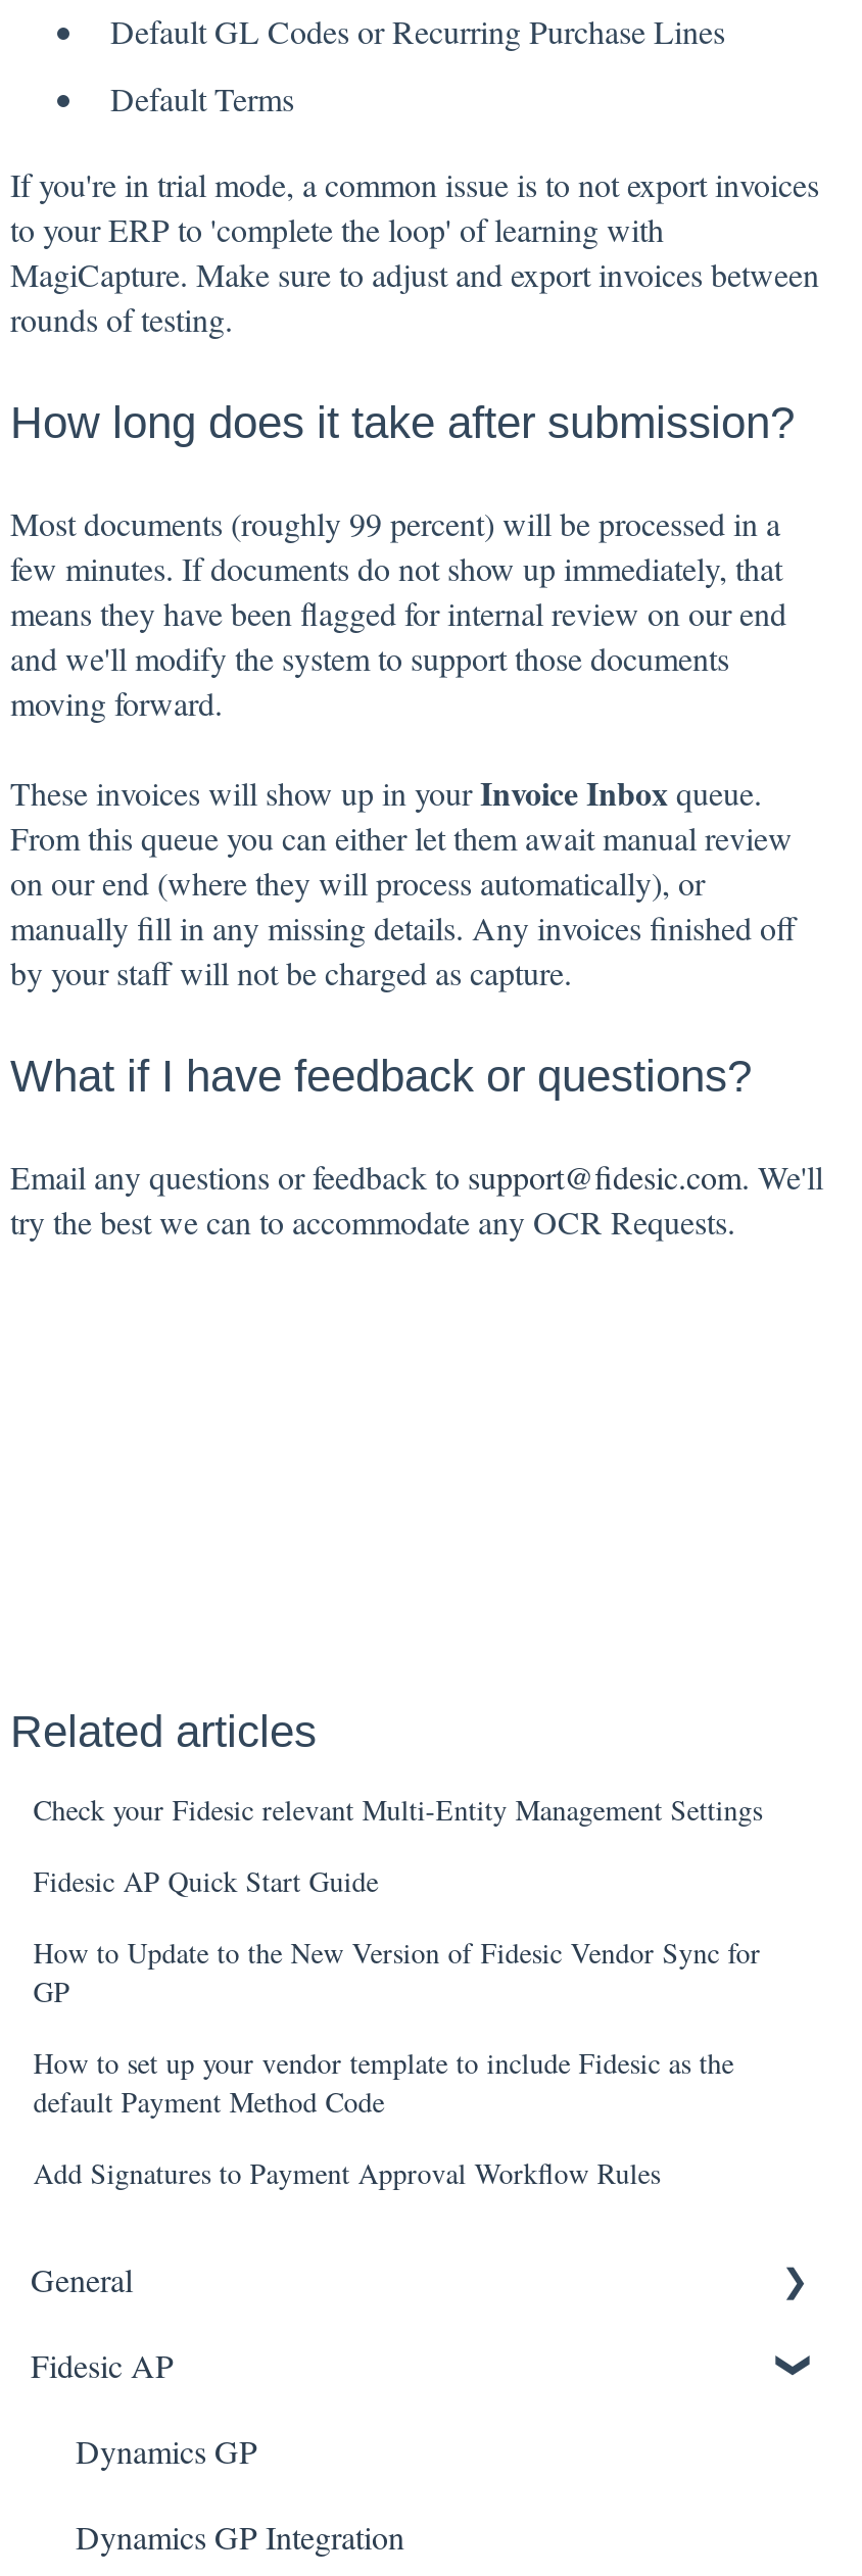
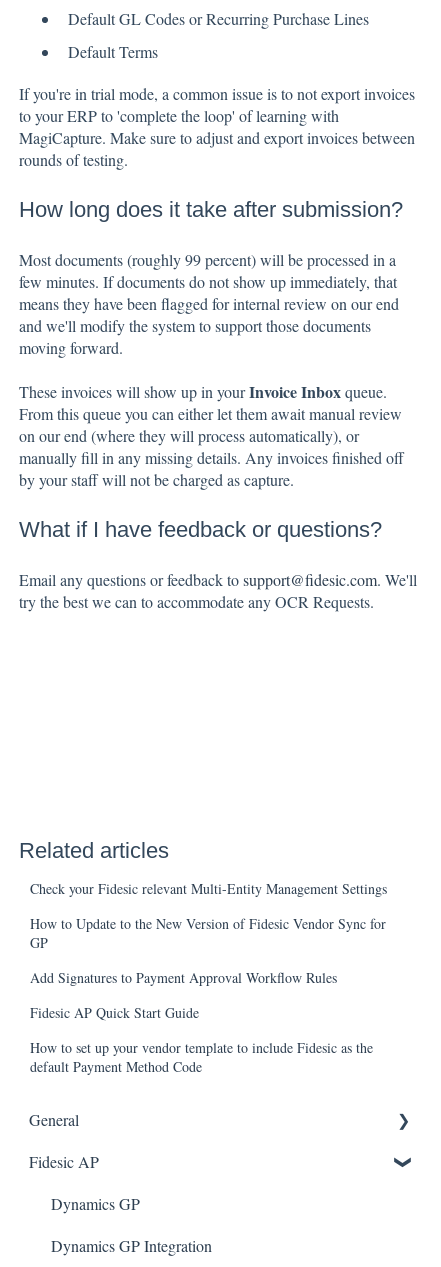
moved [33,1861,378,1900] -> [30,1003,199,1022]: Fidesic AP Quick Start Guide
moved [33,1932,760,2010] -> [30,914,386,952]: How to Update to the New Version of Fidesic Vendor Sync for | GP
moved [33,2043,734,2120] -> [30,1038,373,1076]: How to set up your vendor template to include Fidesic as the | default Payment Method Code
moved [33,2153,660,2192] -> [30,968,337,987]: Add Signatures to Payment Approval Workflow Rules

